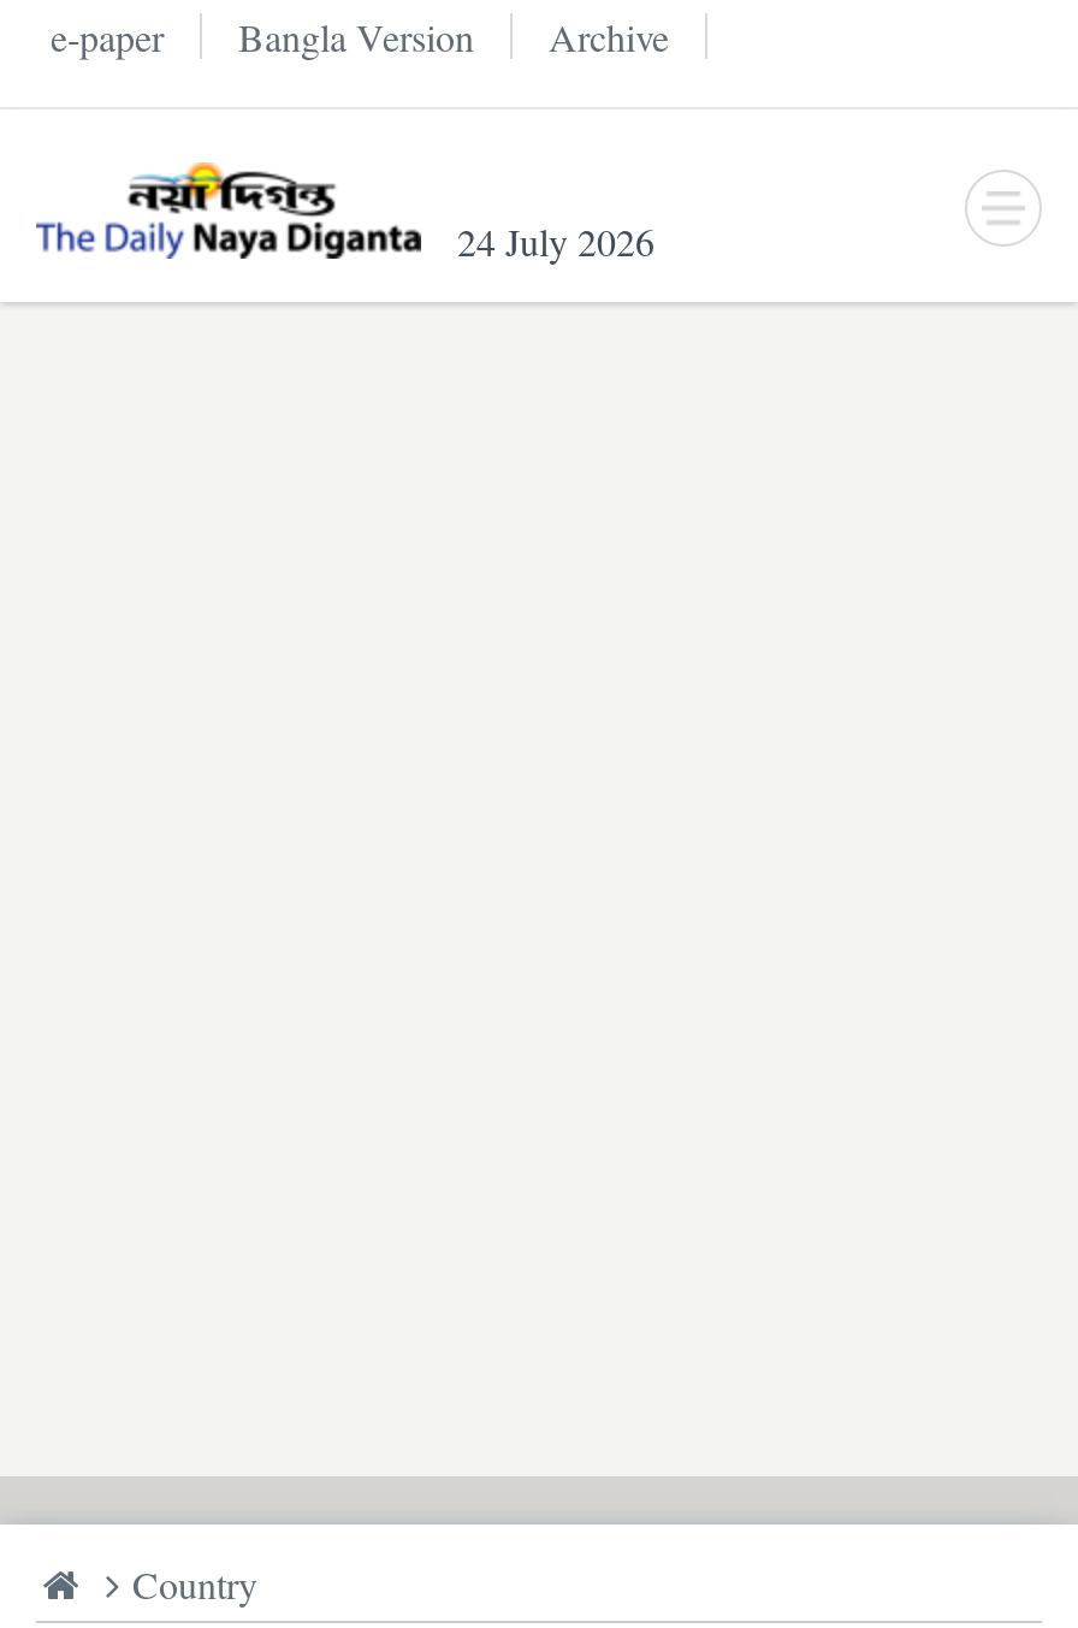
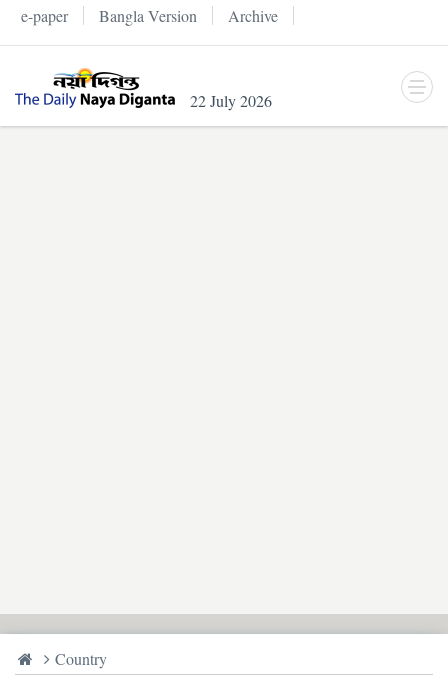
[457,215,654,266] 24 July 2026 -> [190,90,272,111] 22 July 2026

